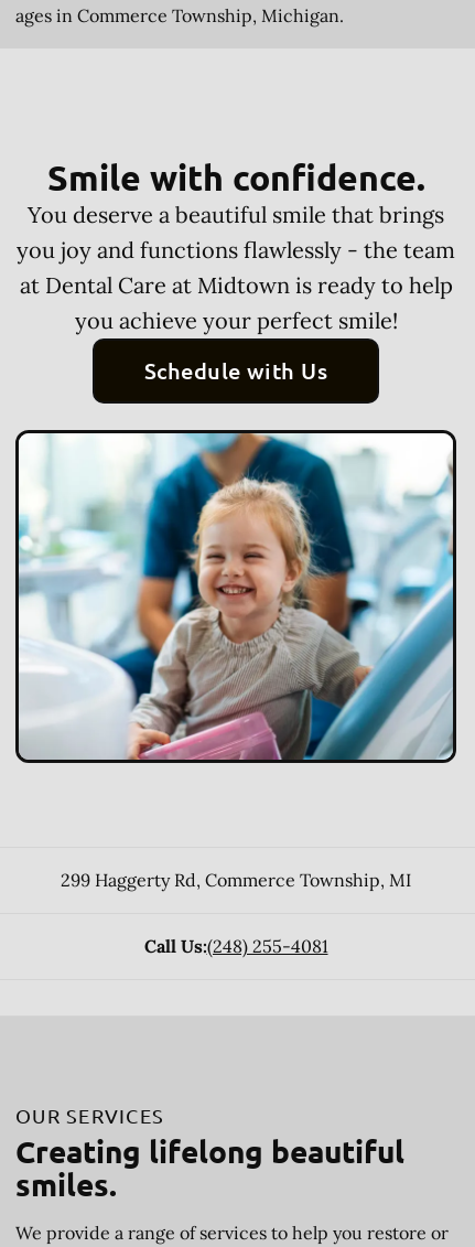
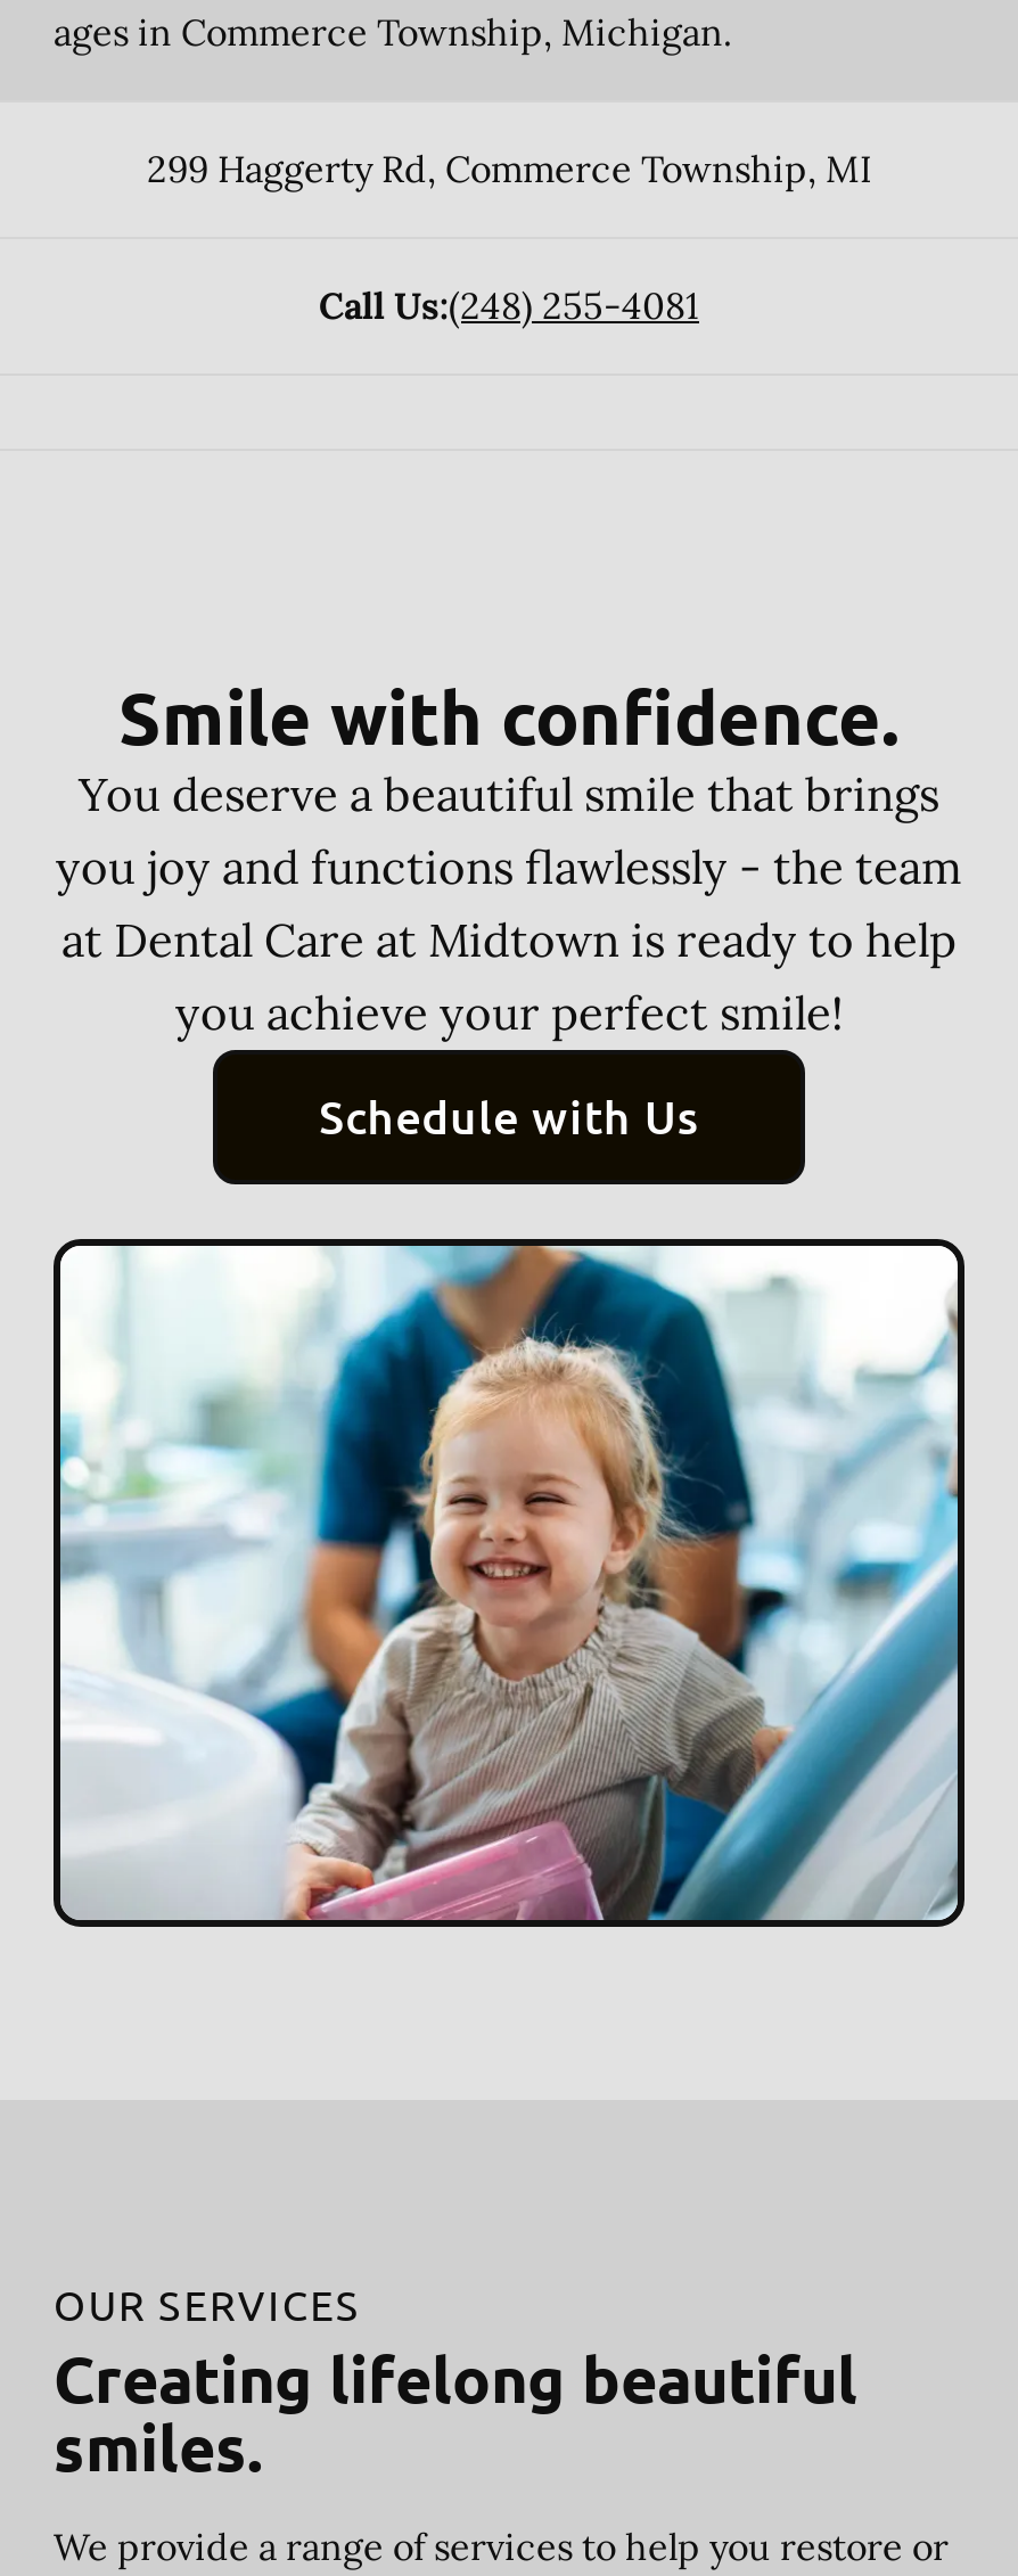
moved [17,155,455,385] -> [56,672,962,1146]: Smile with confidence. | You deserve a beautiful smile that brings | you joy and functions flawlessly - the team | at Dental Care at Midtown is ready to help | you achieve your perfect smile! | Schedule with Us
moved [18,431,455,762] -> [58,1241,962,1925]: [image]
moved [61,868,411,956] -> [147,146,871,328]: 299 Haggerty Rd, Commerce Township, MI | Call Us:(248) 255-4081

